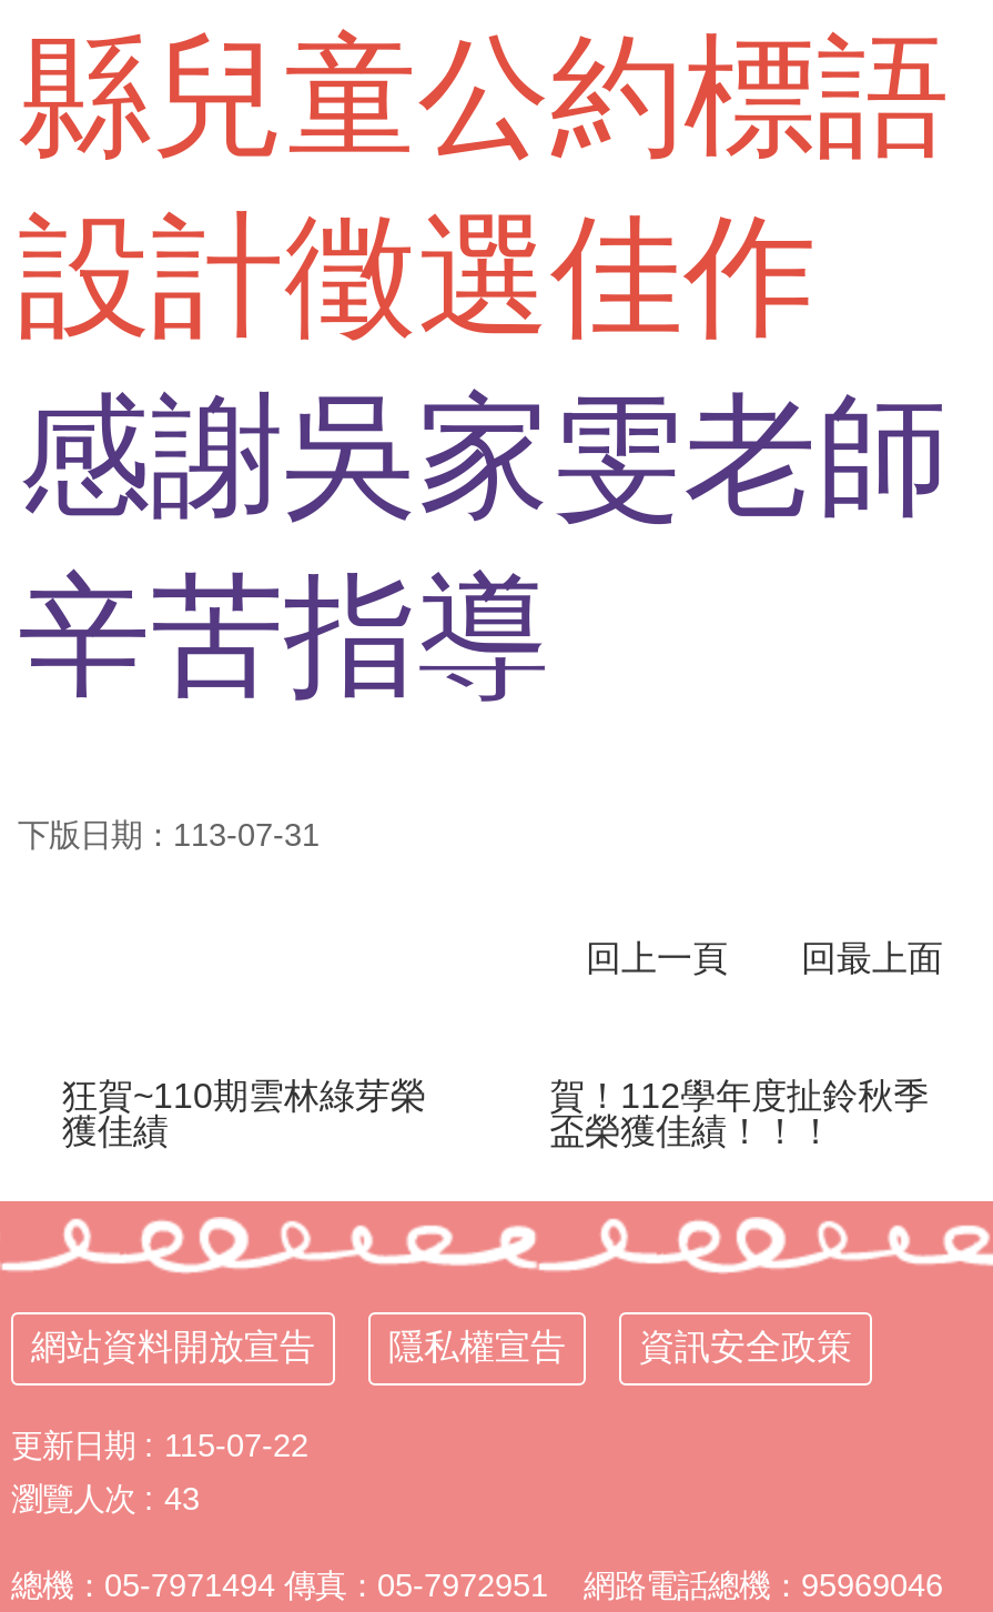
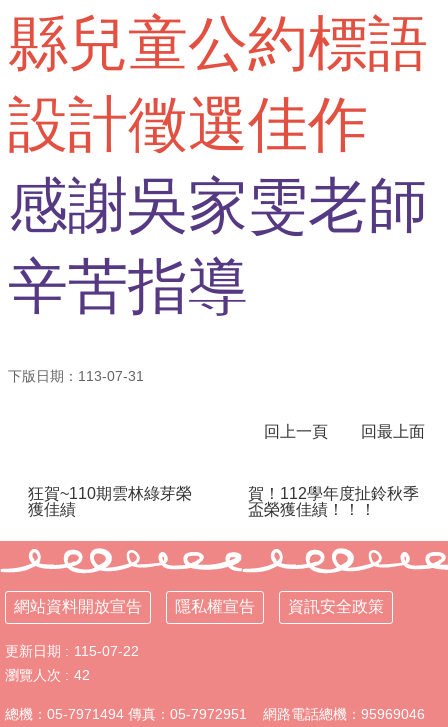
[164,1481,200,1517] 43 -> [74,667,90,683] 42

